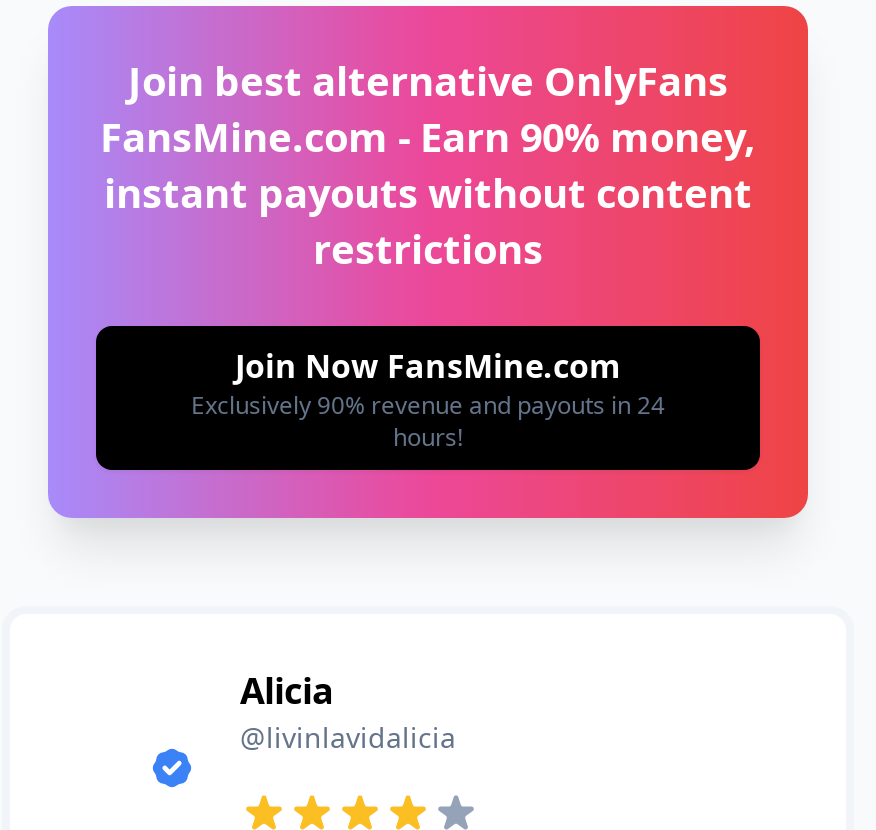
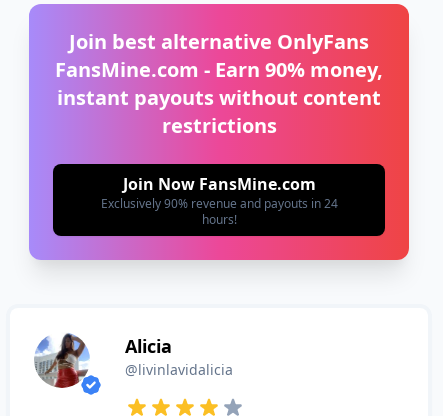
none -> [34,332,90,389] [image]

